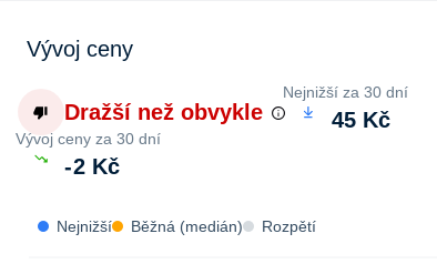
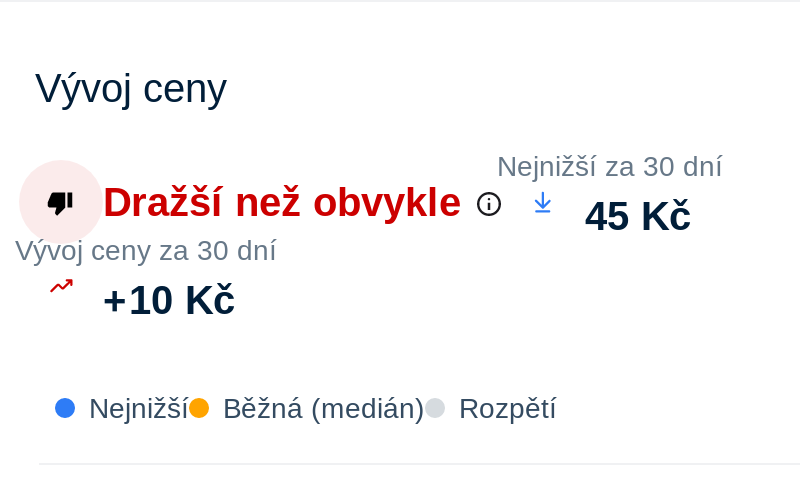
[64,154,120,179] -2 Kč -> [103,278,235,322] +10 Kč

